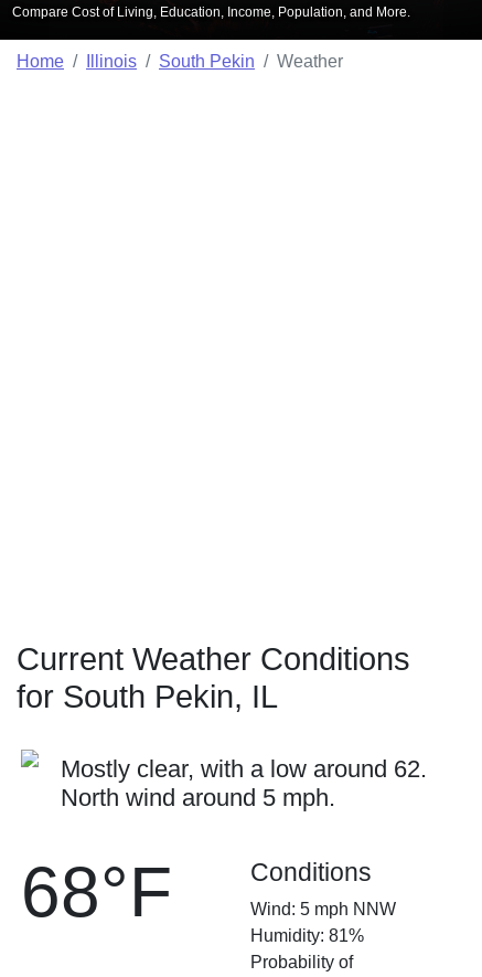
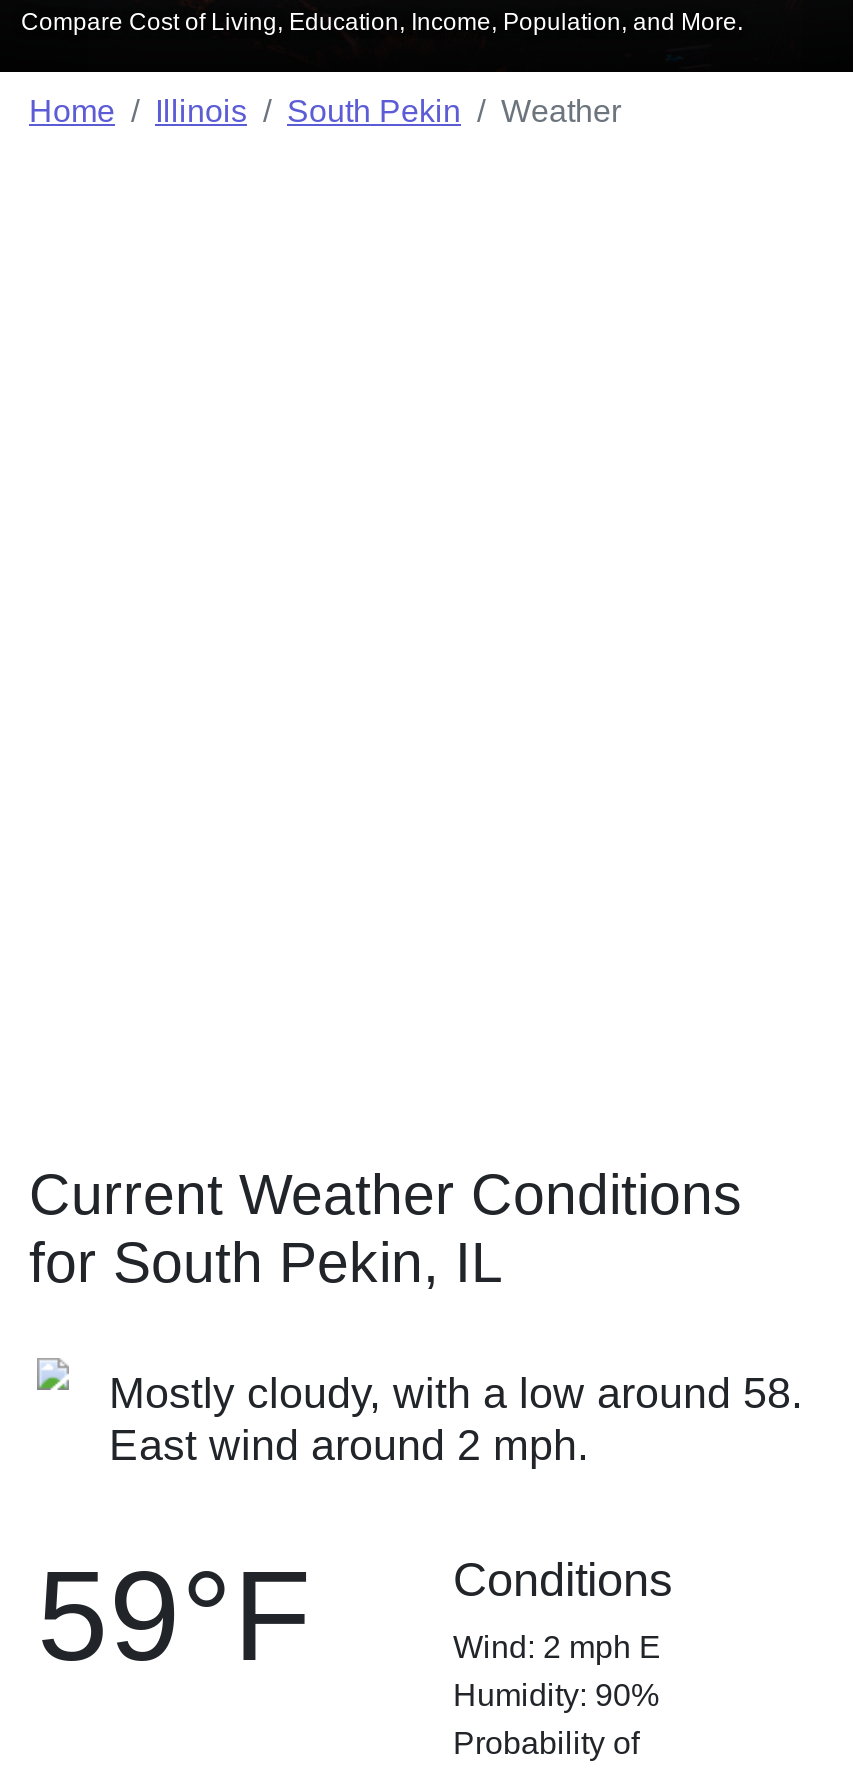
[61,755,427,811] Mostly clear, with a low around 62. | North wind around 5 mph. -> [109,1368,803,1470] Mostly cloudy, with a low around 58. | East wind around 2 mph.
[21,852,172,932] 68°F -> [37,1544,311,1688] 59°F
[250,900,396,918] Wind: 5 mph NNW -> [453,1630,661,1664] Wind: 2 mph E
[250,926,364,945] Humidity: 81% -> [453,1678,659,1712] Humidity: 90%

